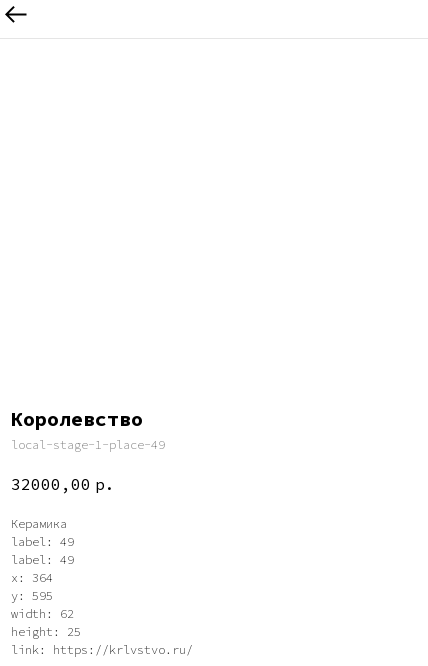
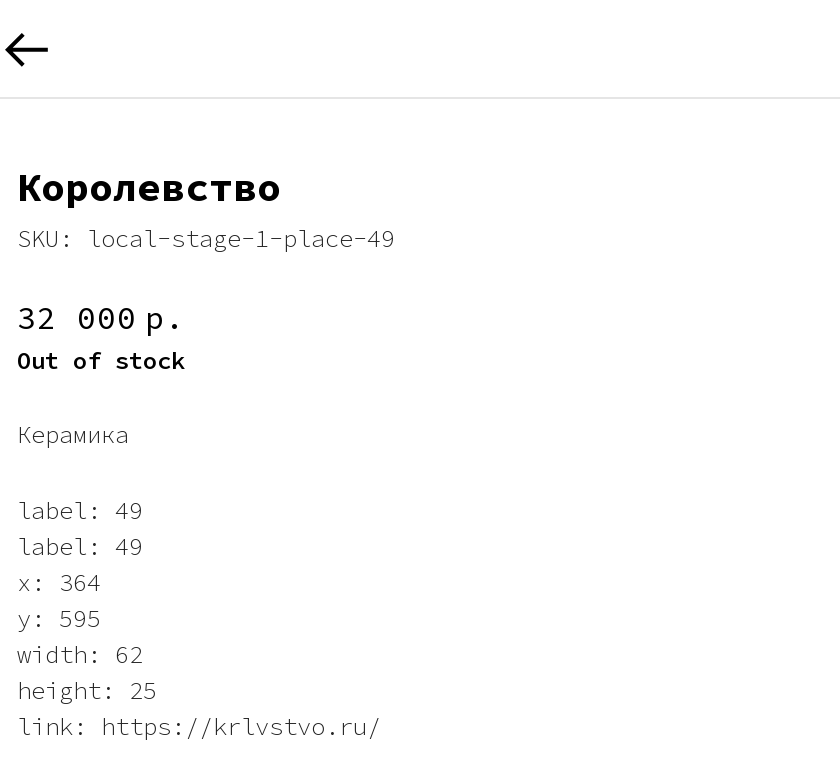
moved [11,406,143,431] -> [17,161,281,211]: Королевство
[11,437,165,452] local-stage-1-place-49 -> [17,223,395,253] SKU: local-stage-1-place-49
[11,474,115,494] 32000,00 р. -> [17,296,185,374] 32 000 р. | Out of stock
moved [11,516,67,531] -> [17,418,129,448]: Керамика

